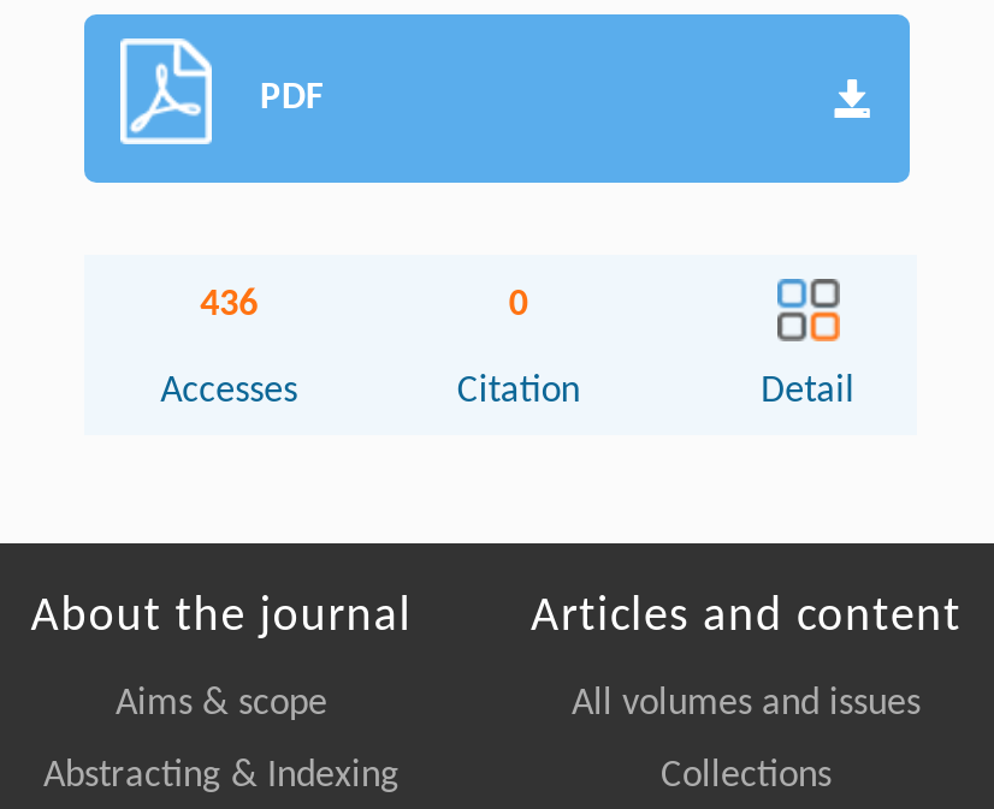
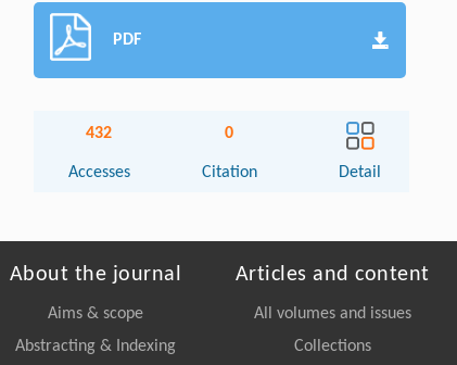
[200,286,258,325] 436 -> [86,125,112,142] 432

